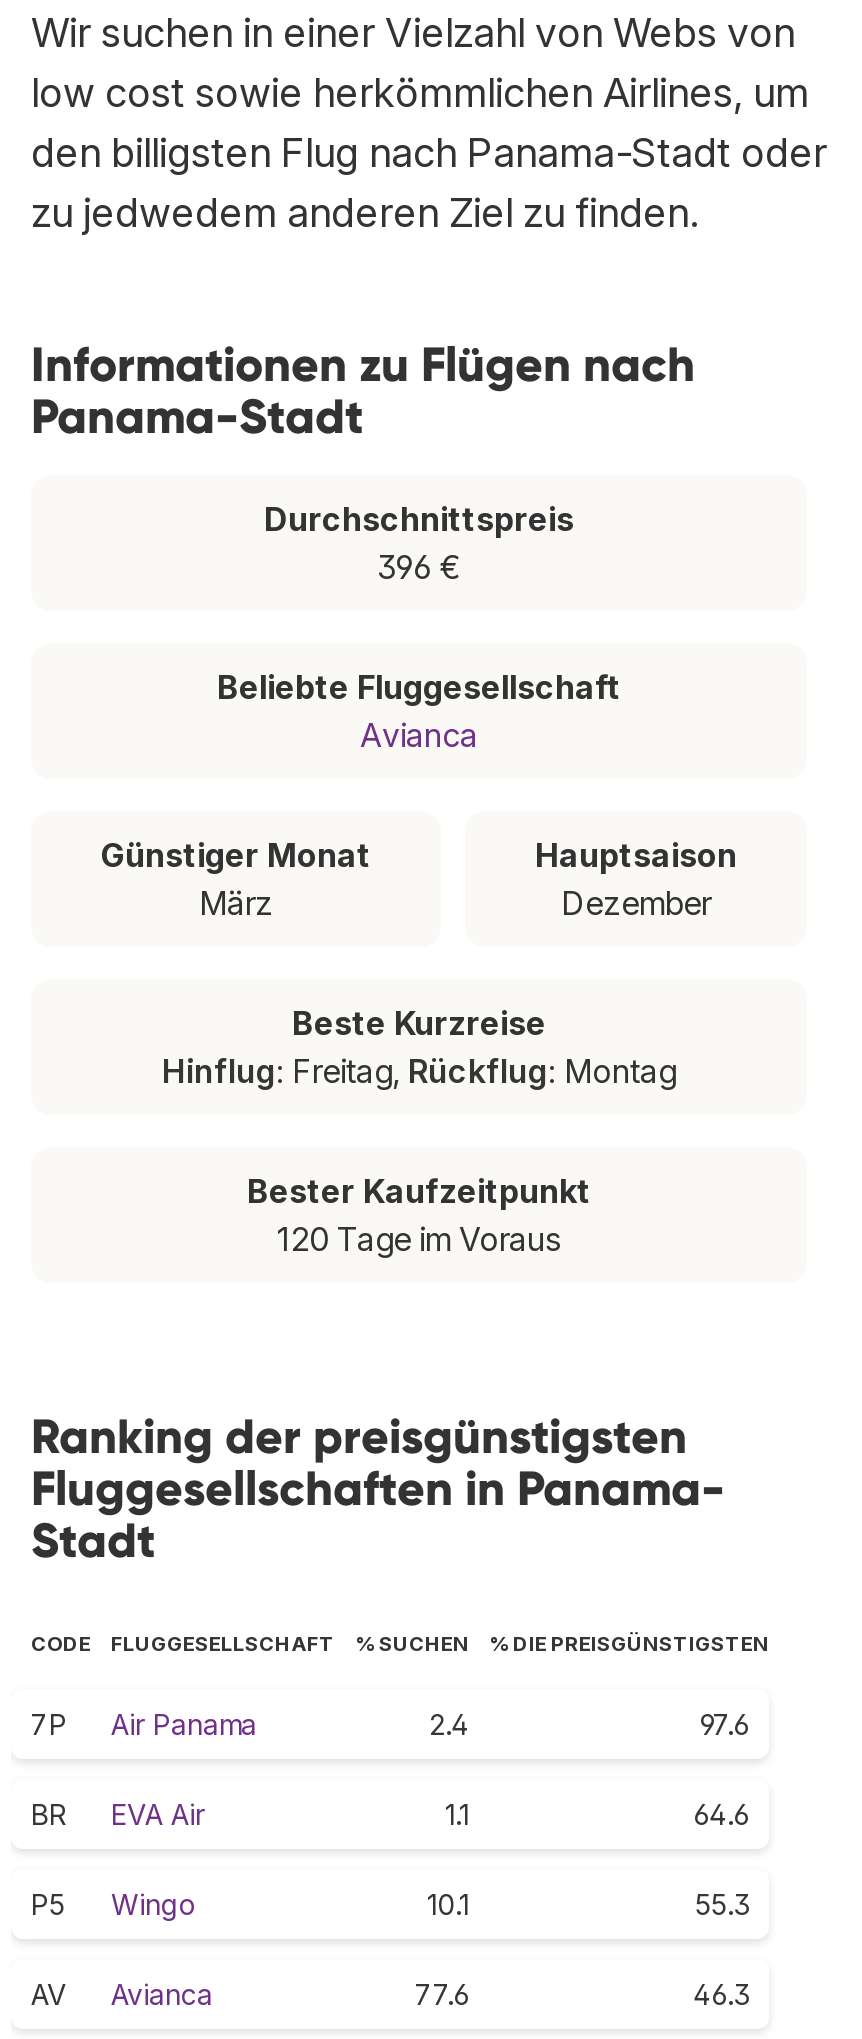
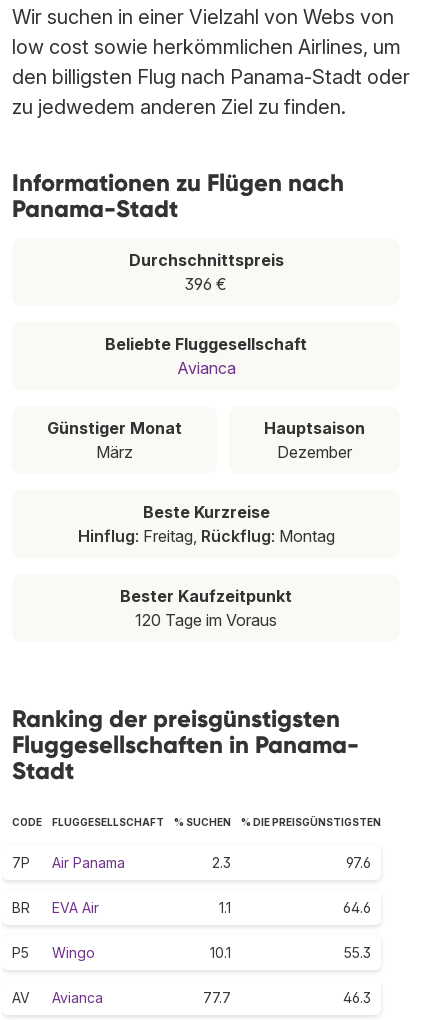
[429,1706,469,1740] 2.4 -> [212,854,231,871] 2.3
[415,1976,469,2010] 77.6 -> [203,989,231,1006] 77.7

